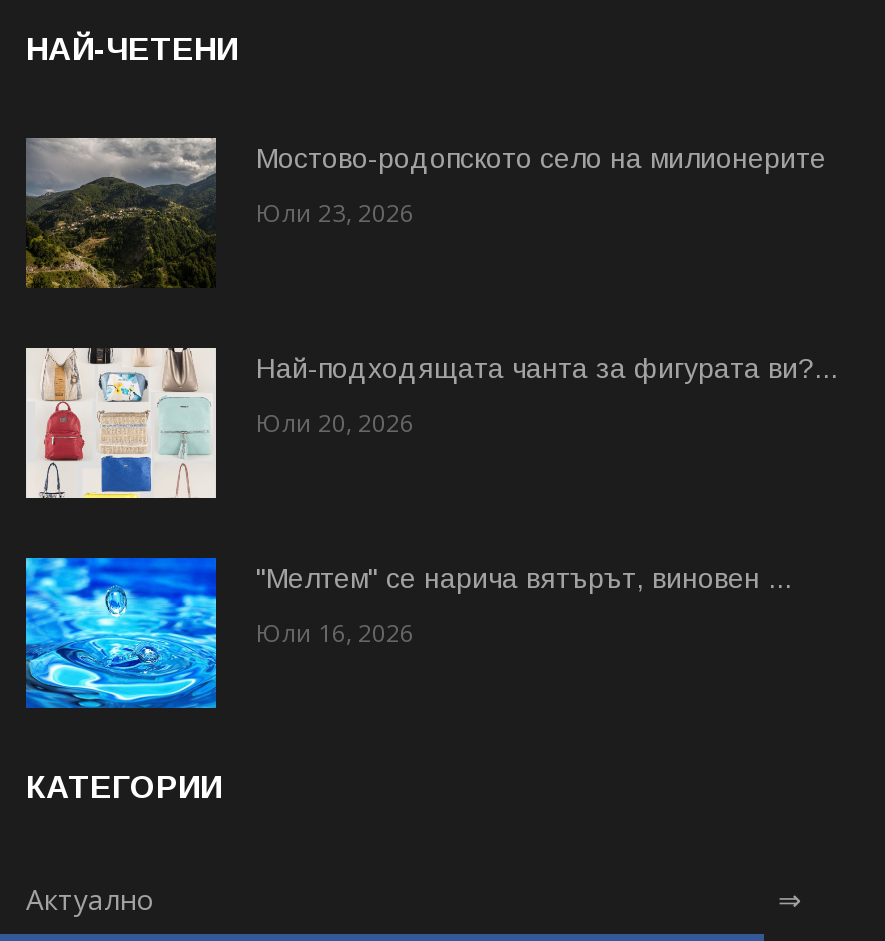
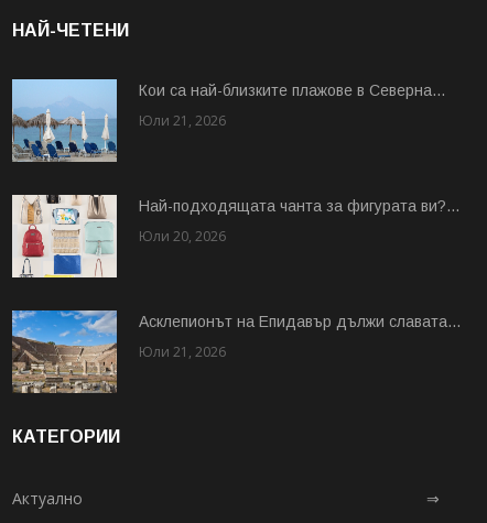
[26,136,826,288] [image] | Мостово-родопското село на милионерите -> [11,78,445,163] [image] | Кои са най-близките плажове в Северна...
[256,195,414,229] Юли 23, 2026 -> [139,111,226,129] Юли 21, 2026
[24,556,792,710] [image] | "Мелтем" се нарича вятърът, виновен ... -> [11,309,461,394] [image] | Асклепионът на Епидавър дължи славата...
[256,615,414,649] Юли 16, 2026 -> [139,342,226,361] Юли 21, 2026

